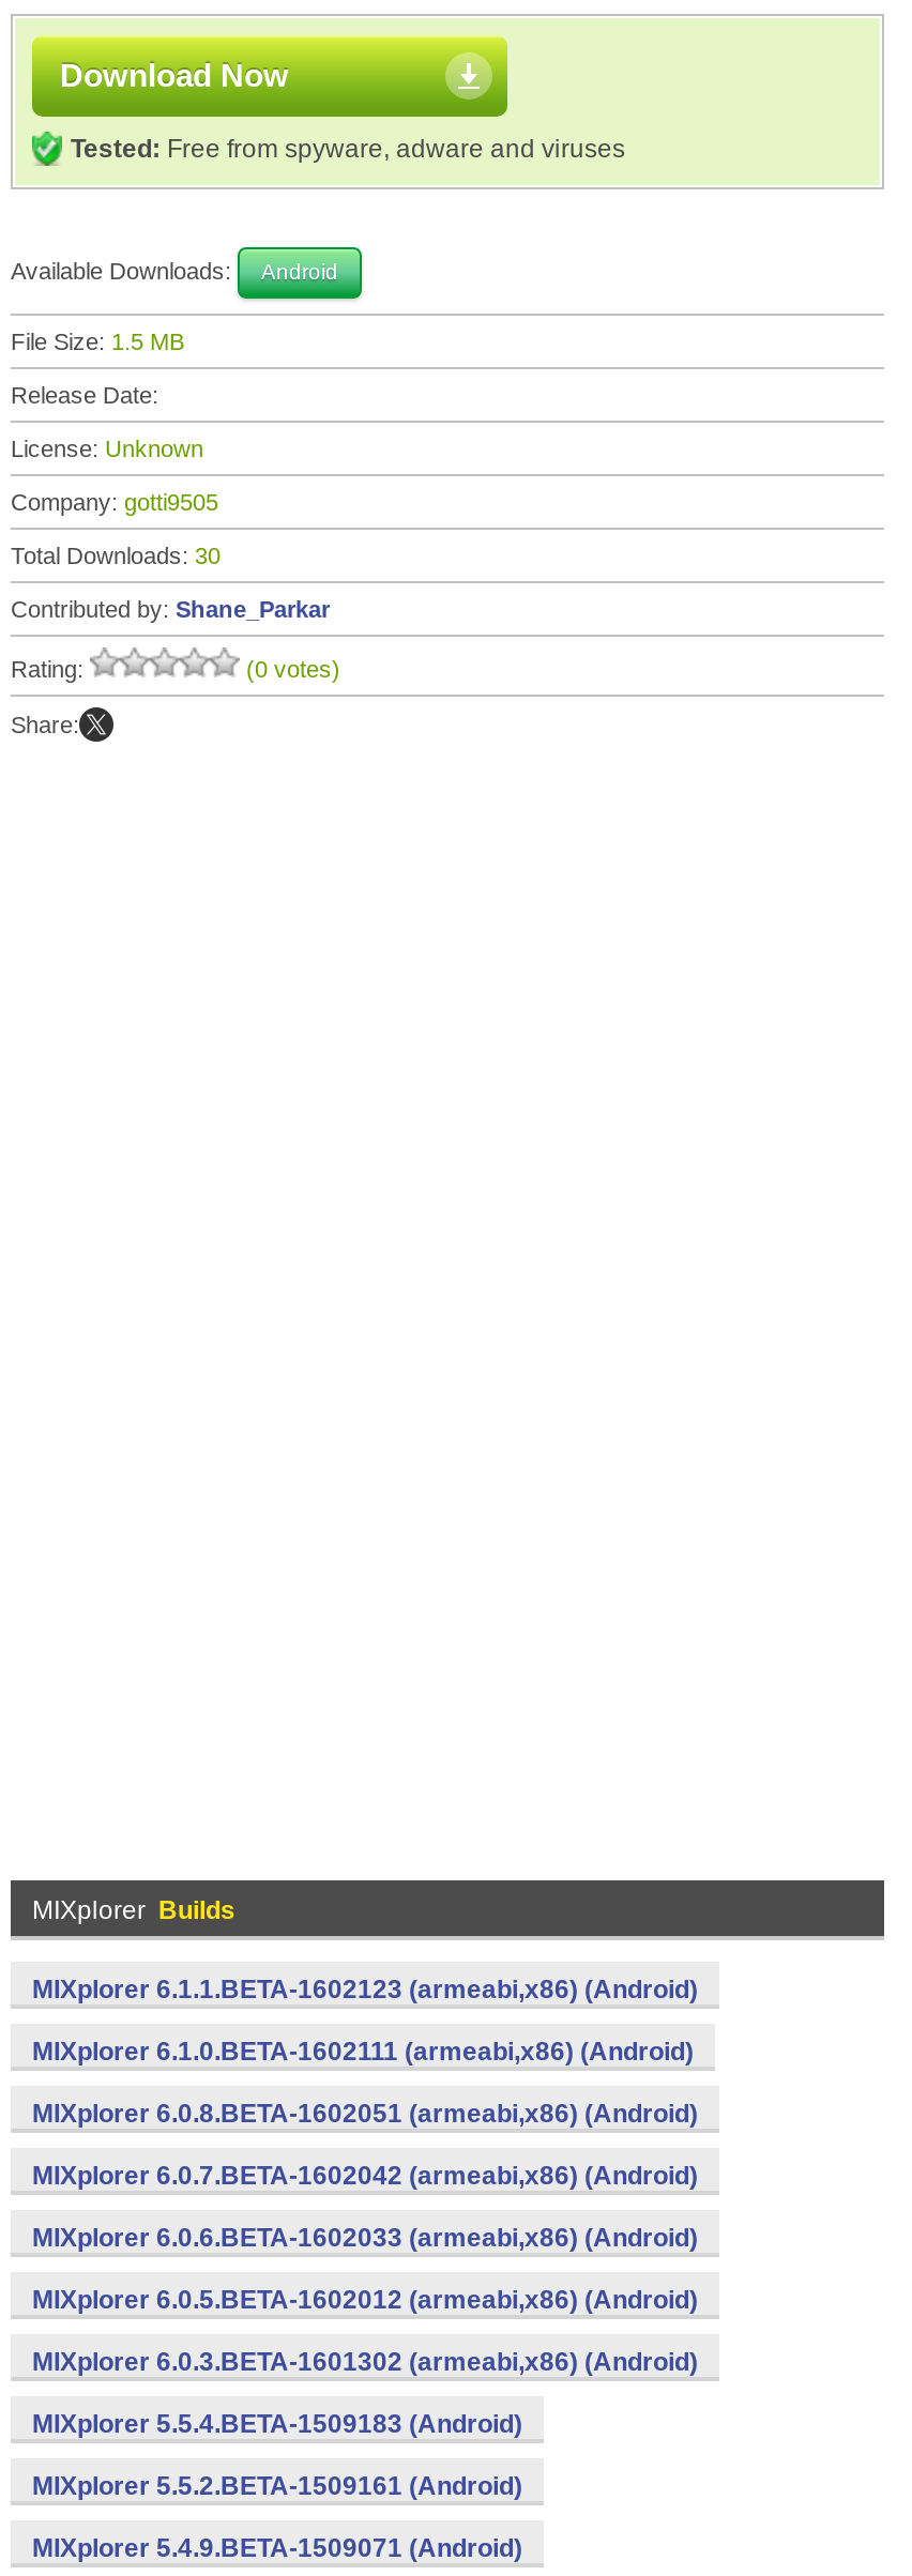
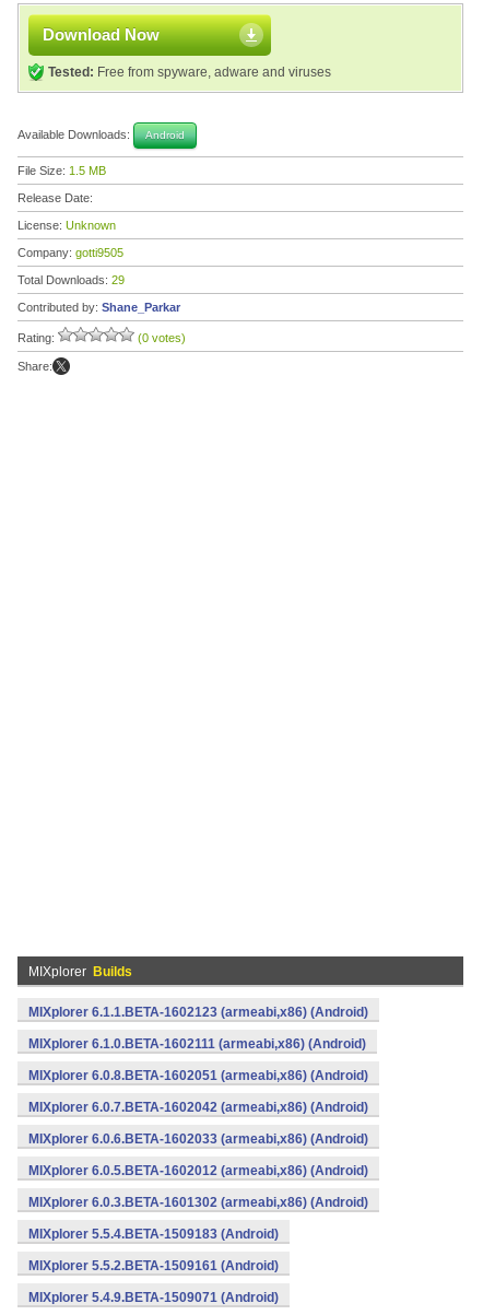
[11,543,221,568] Total Downloads: 30 -> [17,273,125,286] Total Downloads: 29

